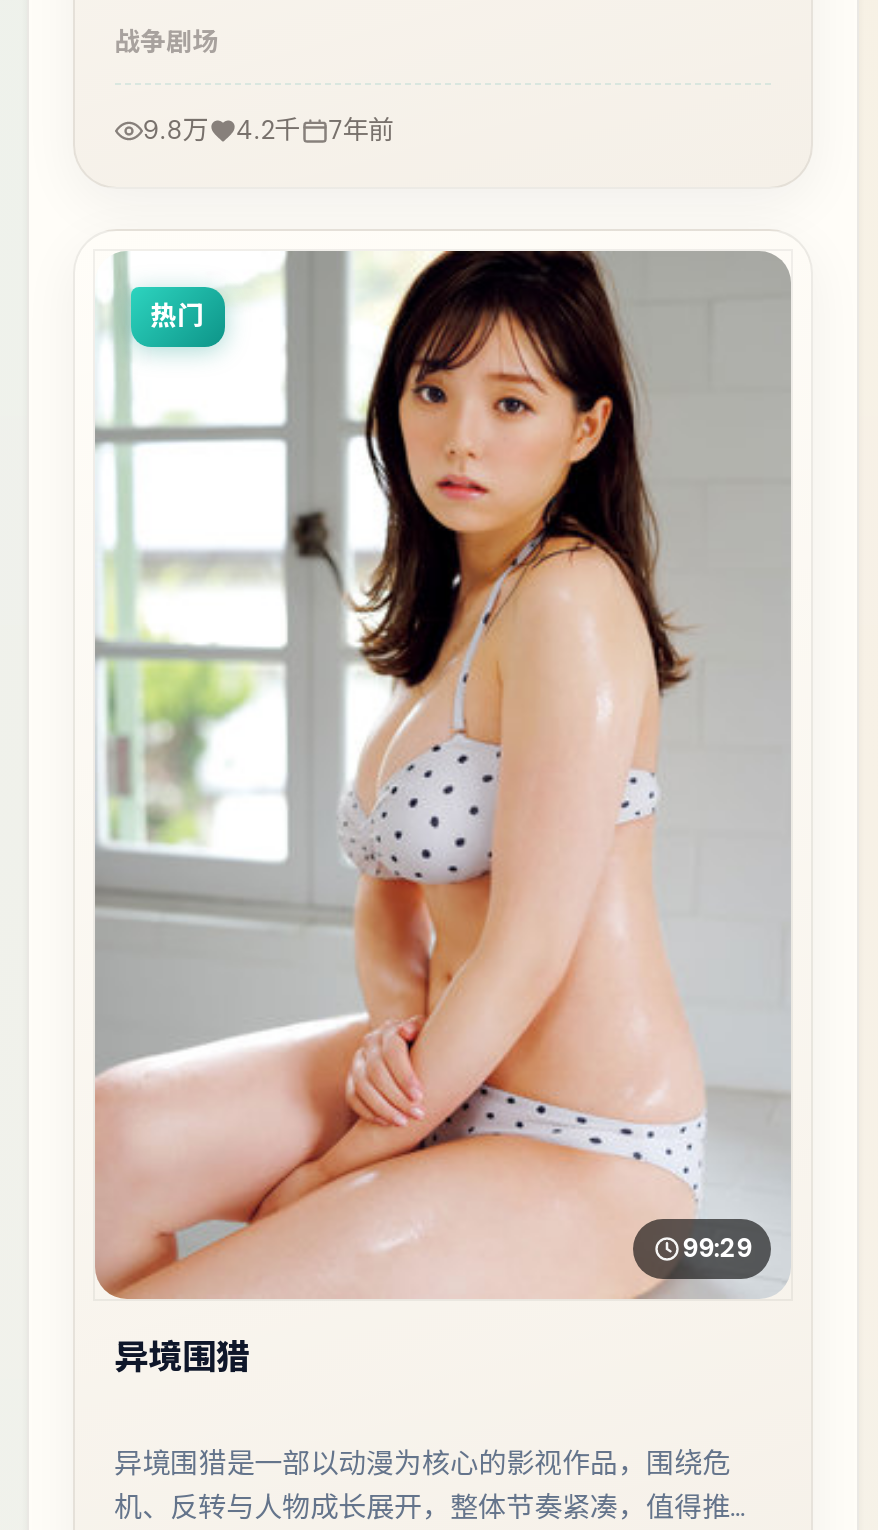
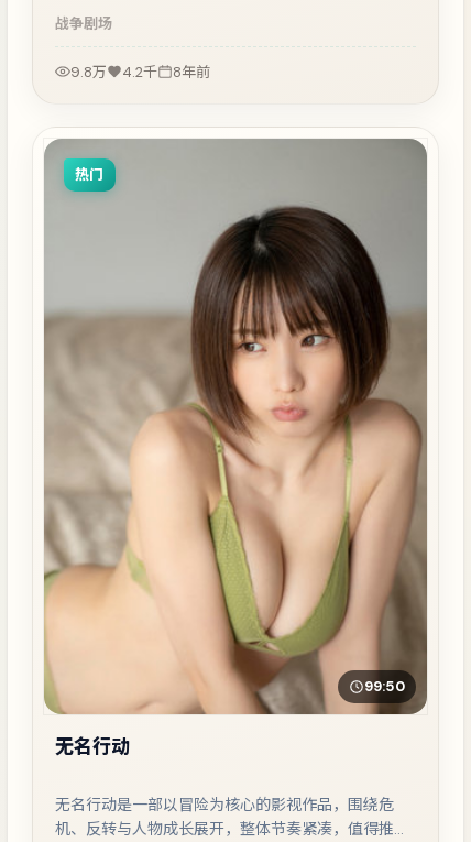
[142,114,394,148] 9.8万 4.2千 7年前 -> [70,63,210,81] 9.8万 4.2千 8年前
[95,250,791,1298] [image] | 99:29 -> [43,138,428,715] [image] | 99:50
[114,1334,250,1378] 异境围猎 -> [55,734,129,759] 无名行动
[114,1444,730,1480] 异境围猎是一部以动漫为核心的影视作品，围绕危 -> [55,795,394,815] 无名行动是一部以冒险为核心的影视作品，围绕危

